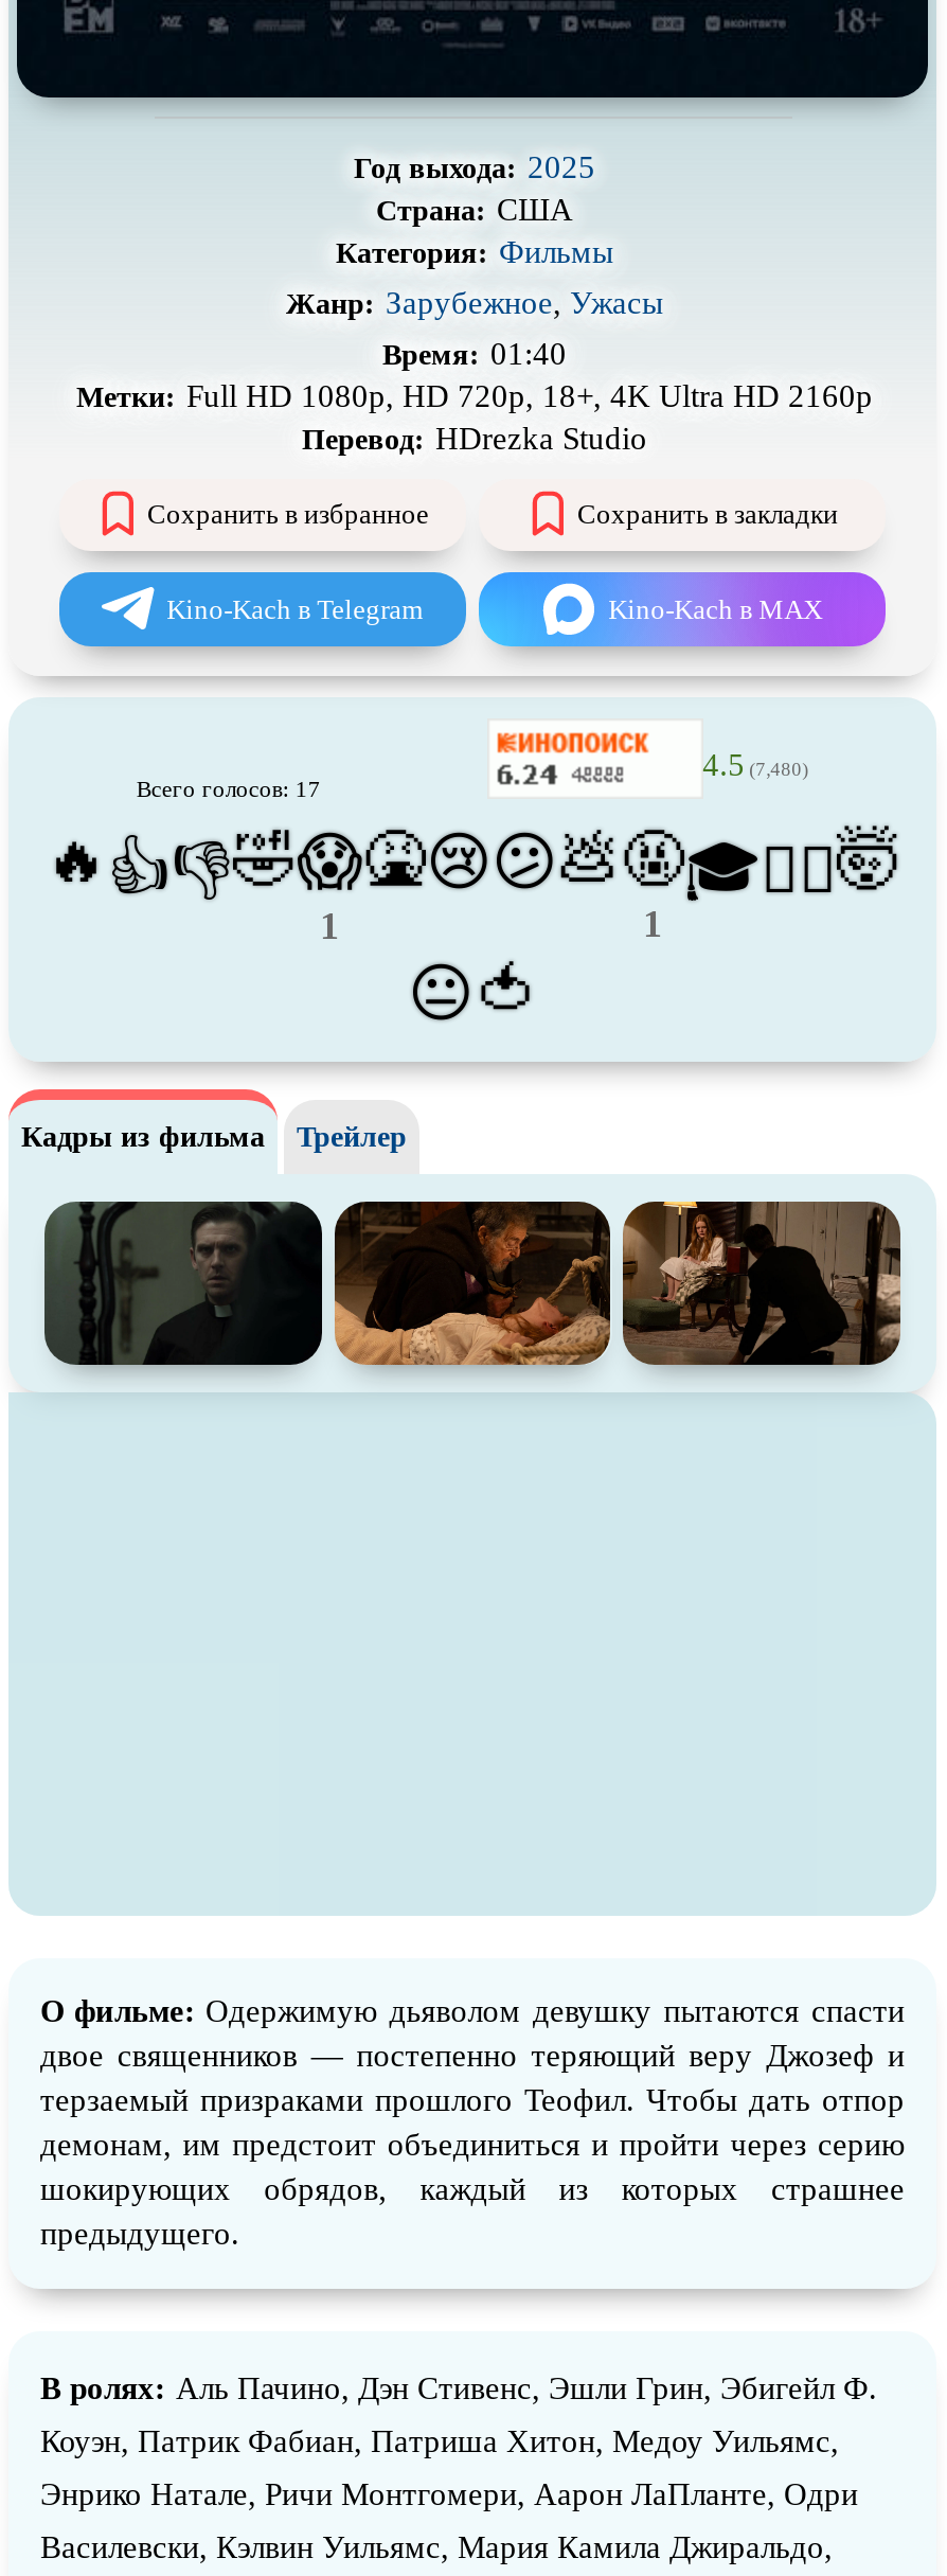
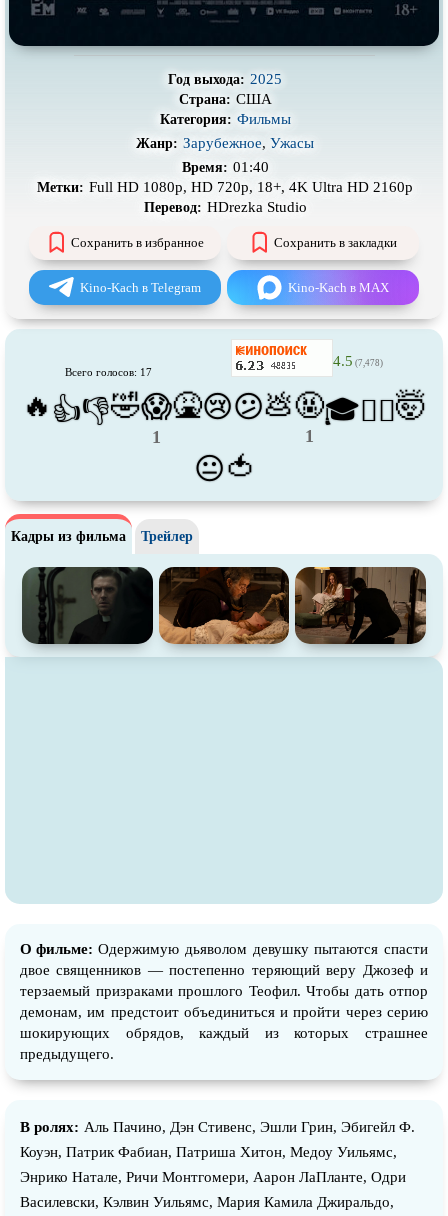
[703,748,809,782] 4.5 (7,480) -> [333,353,383,369] 4.5 (7,478)

